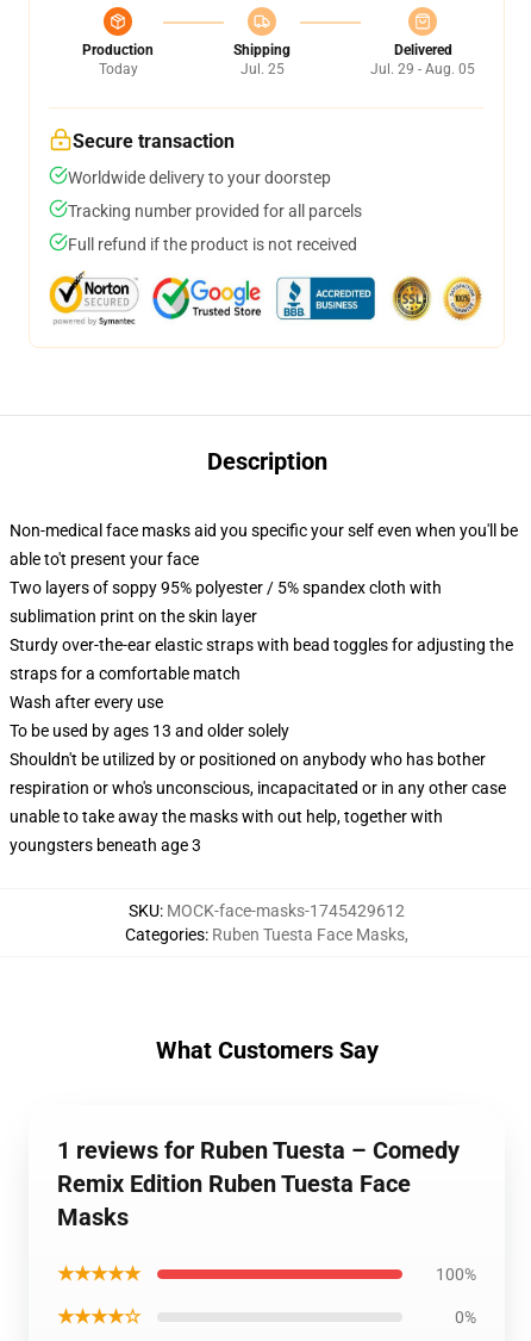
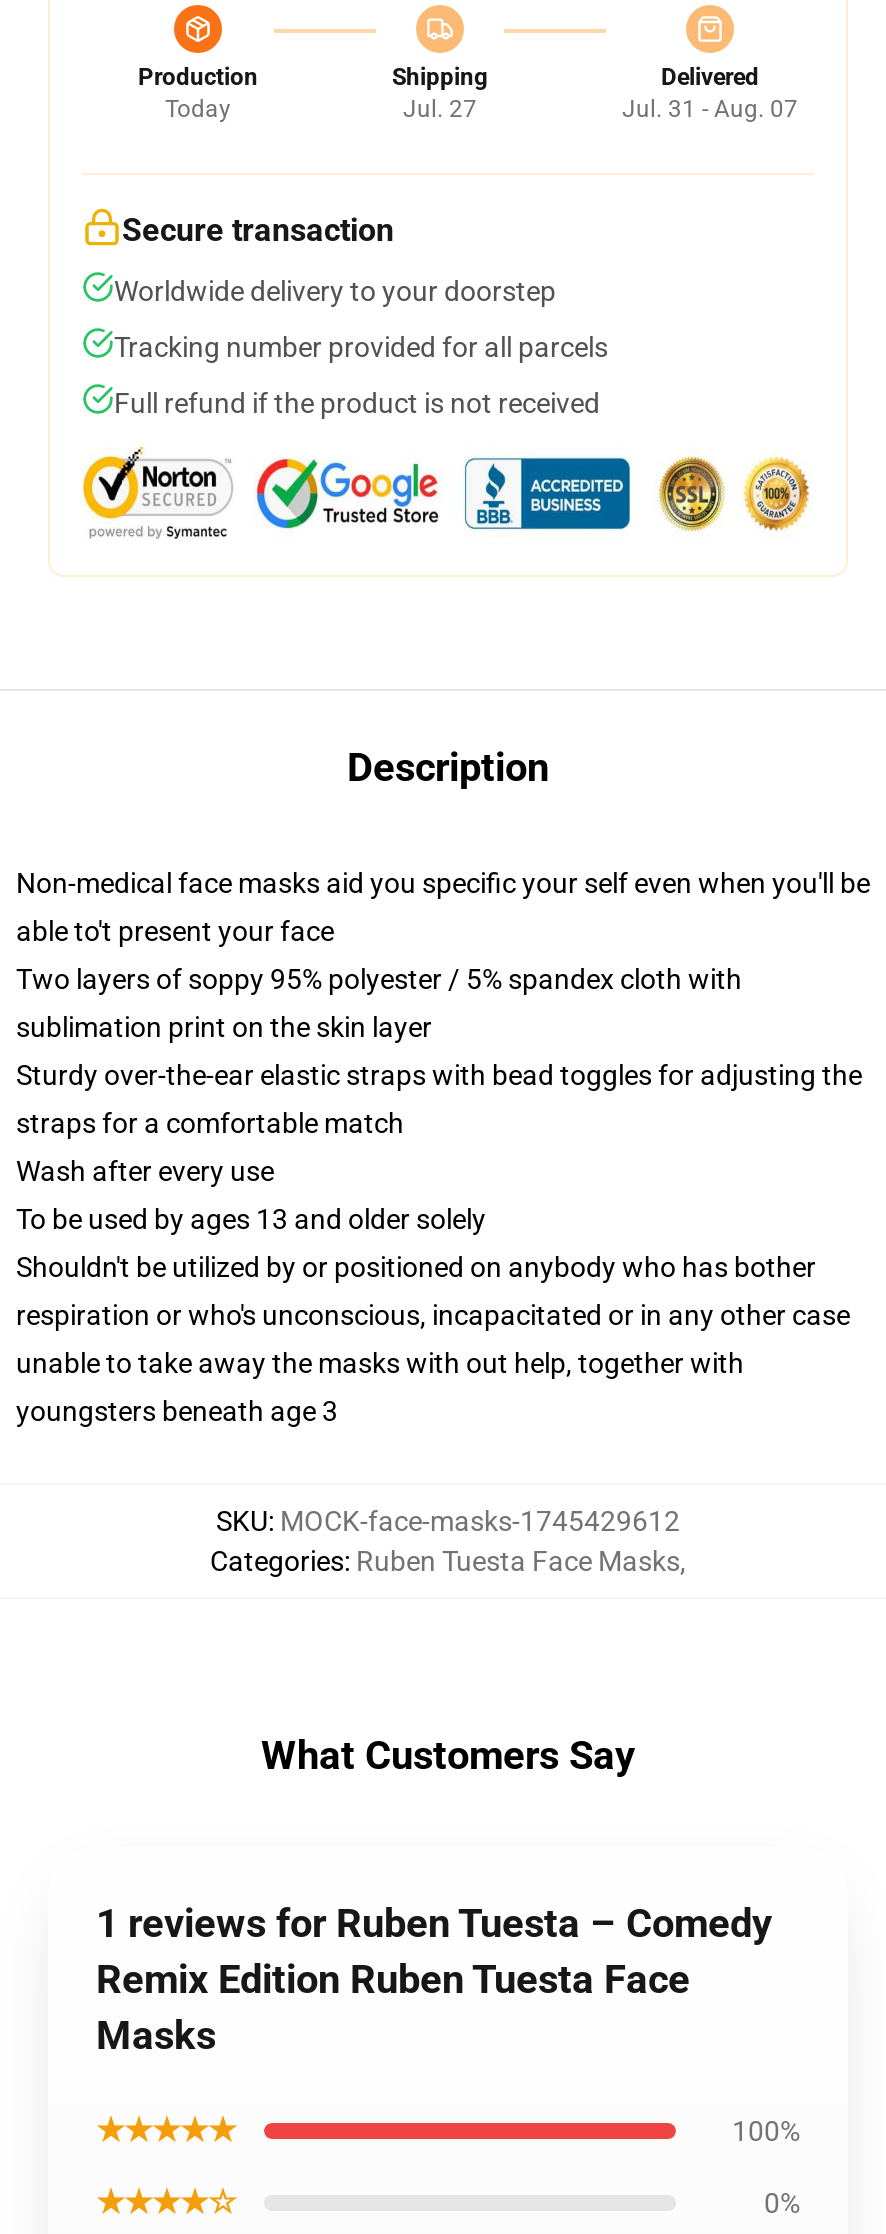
[240,61,284,78] Jul. 25 -> [403,96,477,124] Jul. 27
[370,61,475,78] Jul. 29 - Aug. 05 -> [622,96,798,124] Jul. 31 - Aug. 07

